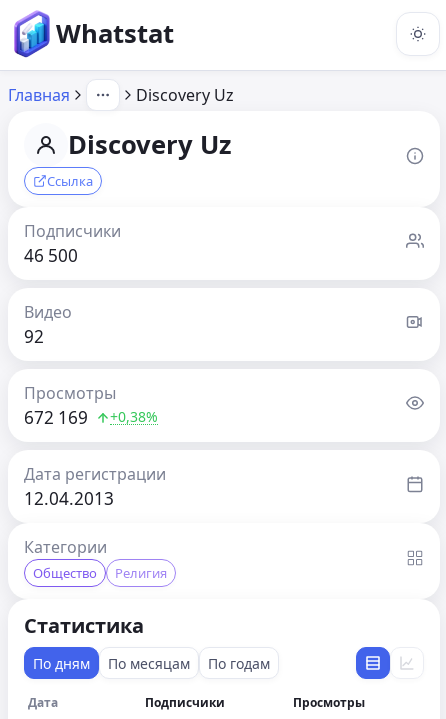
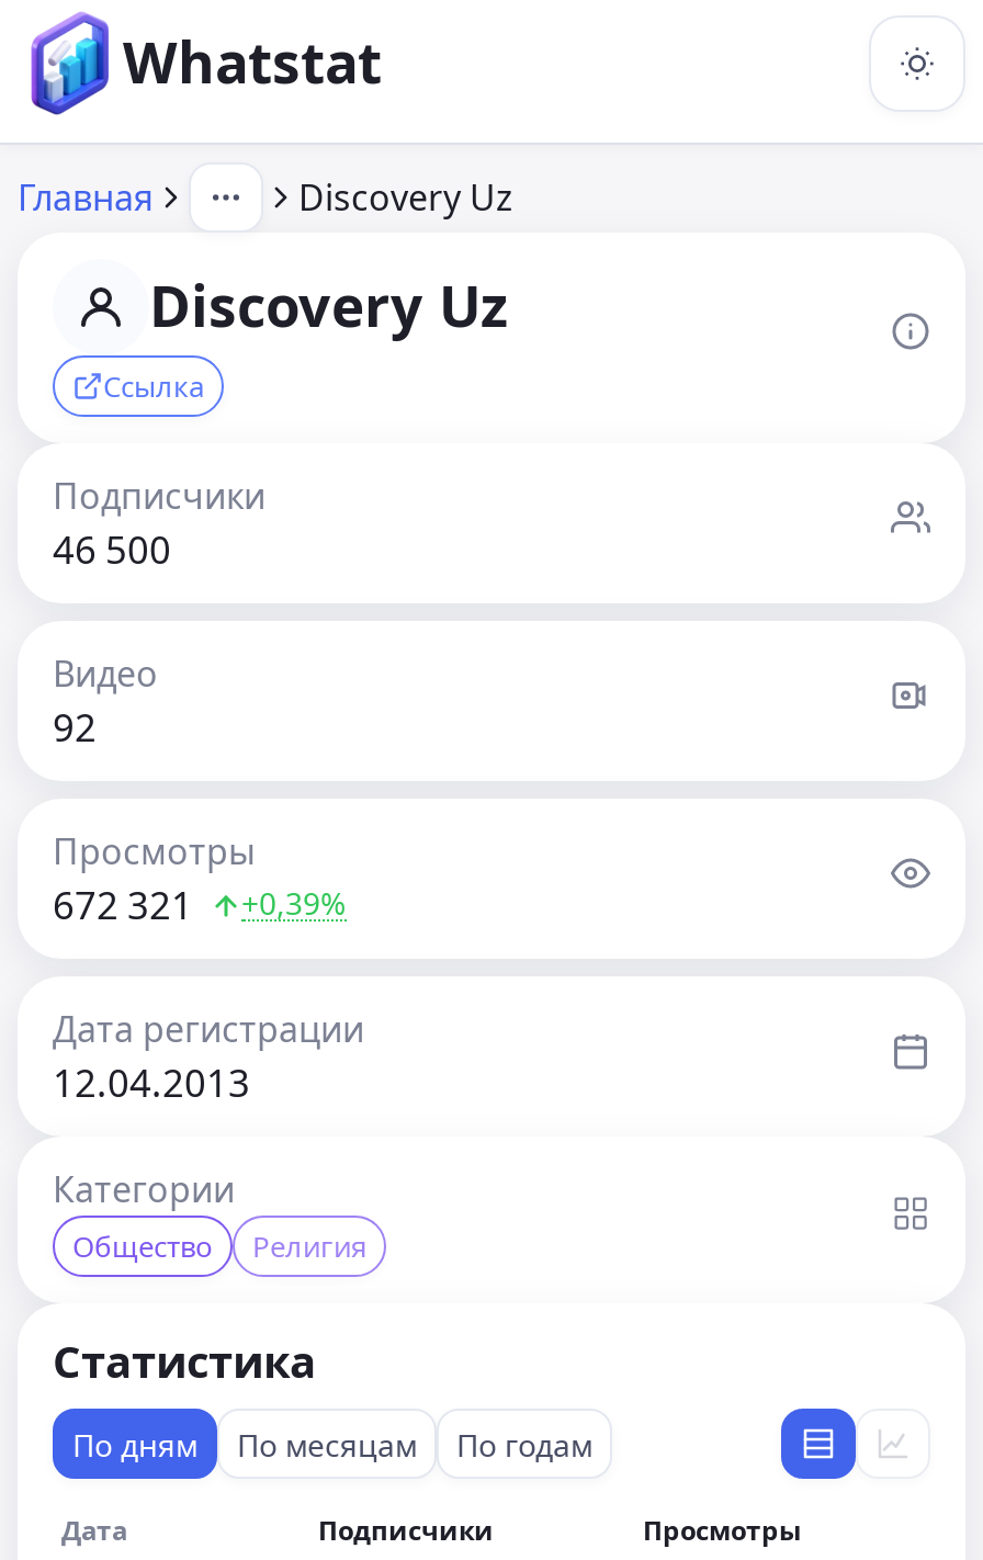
[24,406,88,429] 672 169 -> [53,880,193,930] 672 321
[110,407,158,426] +0,38% -> [241,882,347,924] +0,39%

